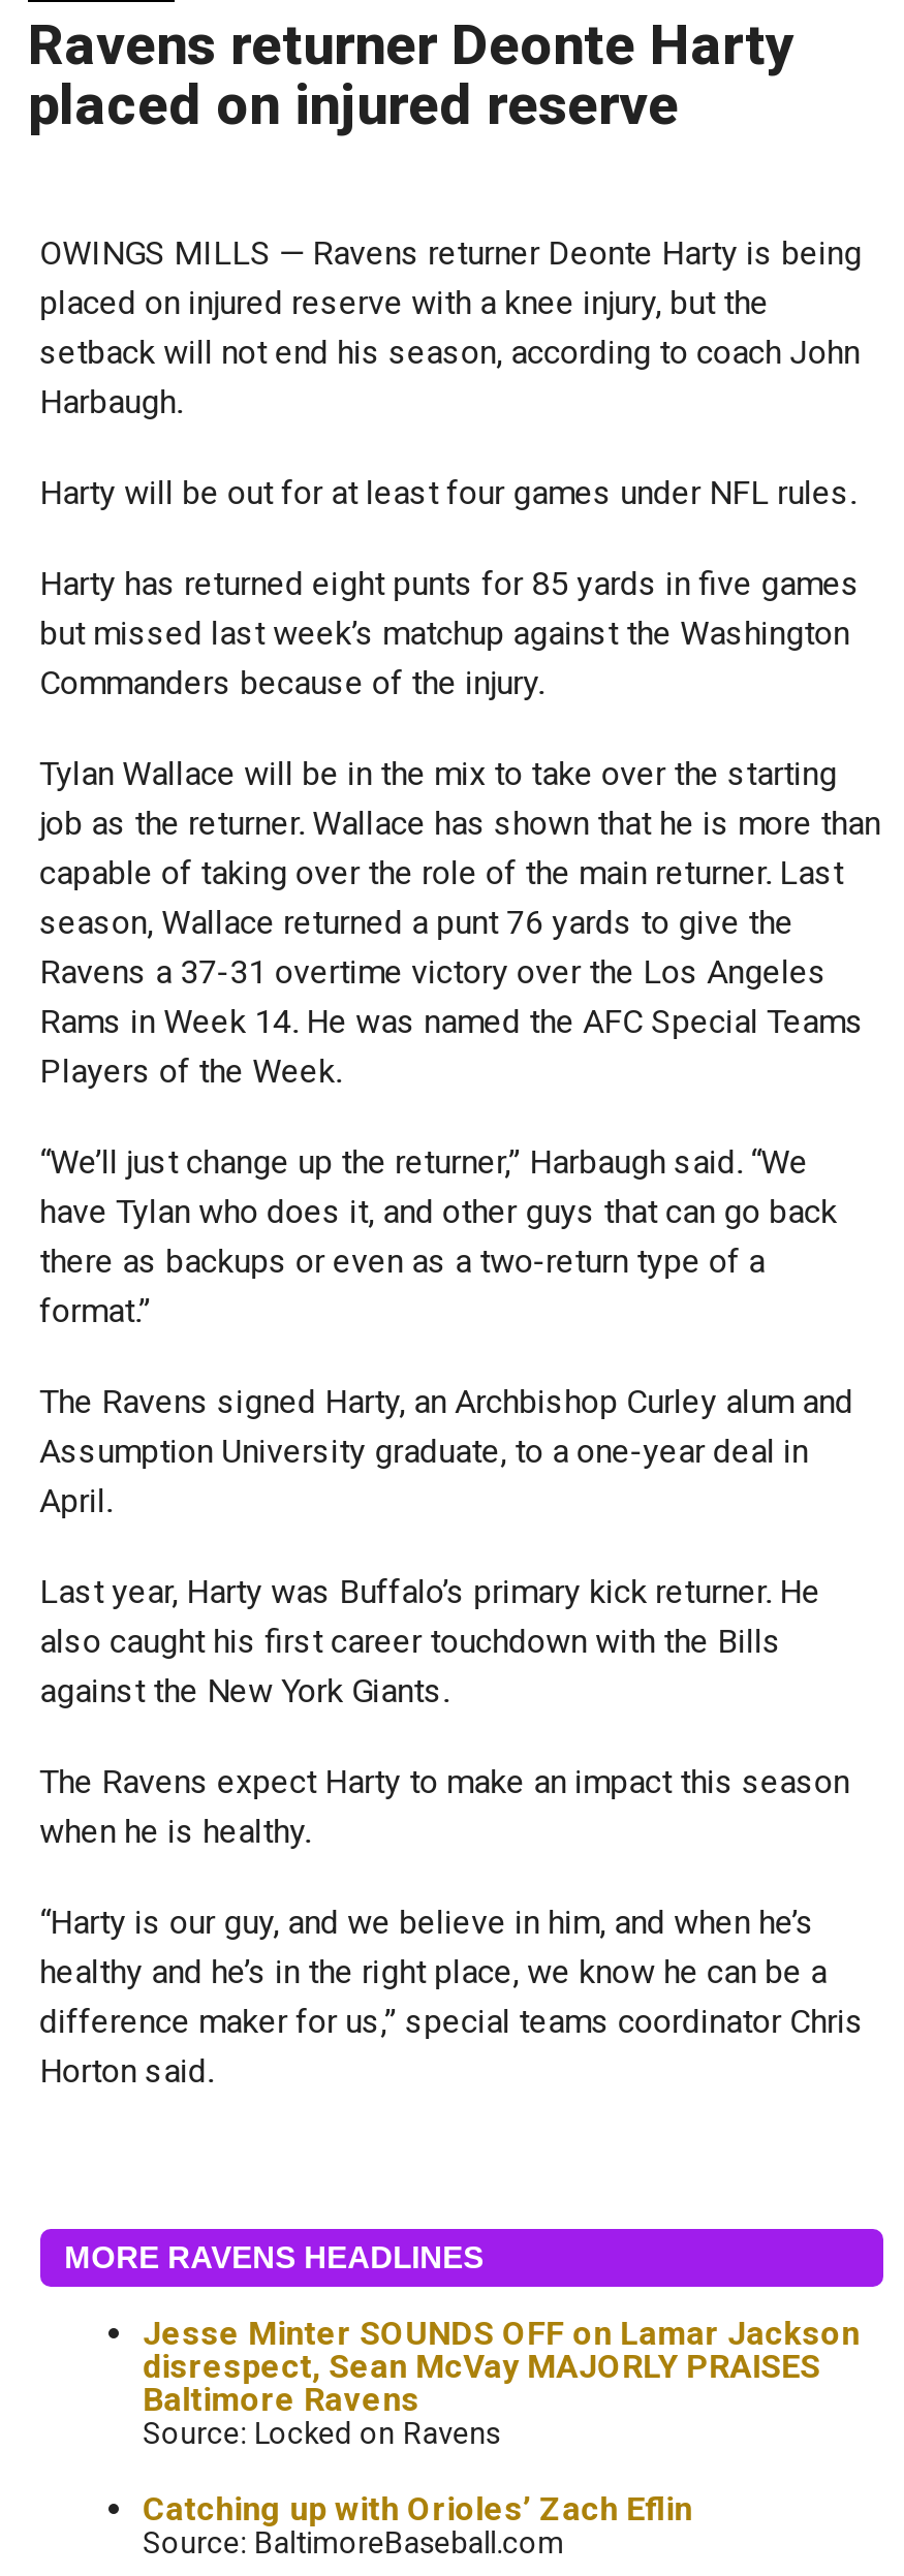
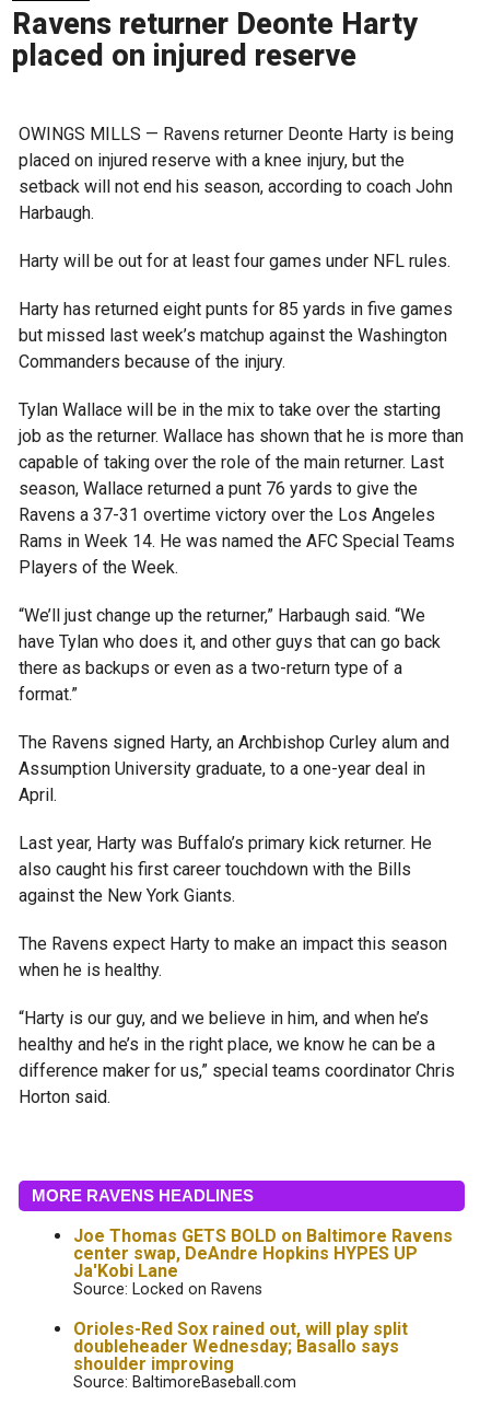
[143,2314,860,2419] Jesse Minter SOUNDS OFF on Lamar Jackson | disrespect, Sean McVay MAJORLY PRAISES | Baltimore Ravens -> [73,1225,452,1281] Joe Thomas GETS BOLD on Baltimore Ravens | center swap, DeAndre Hopkins HYPES UP | Ja'Kobi Lane
[143,2489,692,2528] Catching up with Orioles’ Zach Eflin -> [73,1318,407,1374] Orioles-Red Sox rained out, will play split | doubleheader Wednesday; Basallo says | shoulder improving

